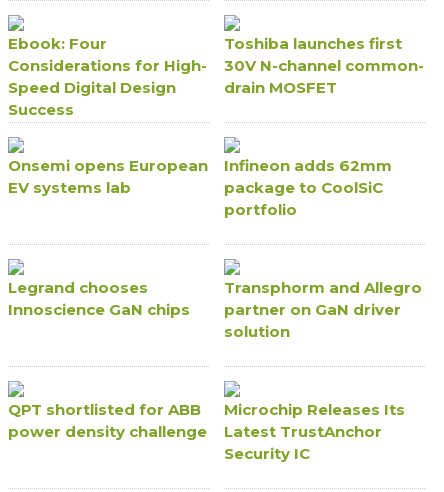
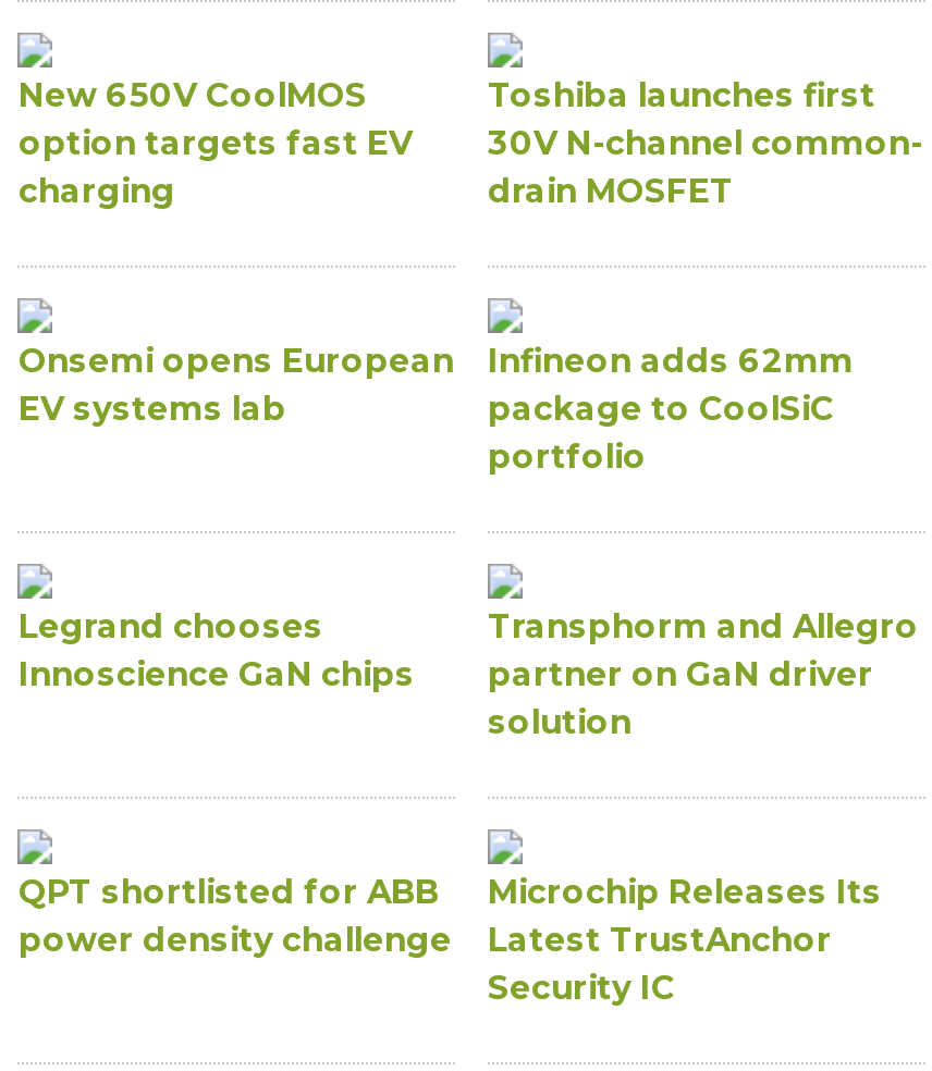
[8,34,207,119] Ebook: Four | Considerations for High- | Speed Digital Design | Success -> [18,74,412,211] New 650V CoolMOS | option targets fast EV | charging

